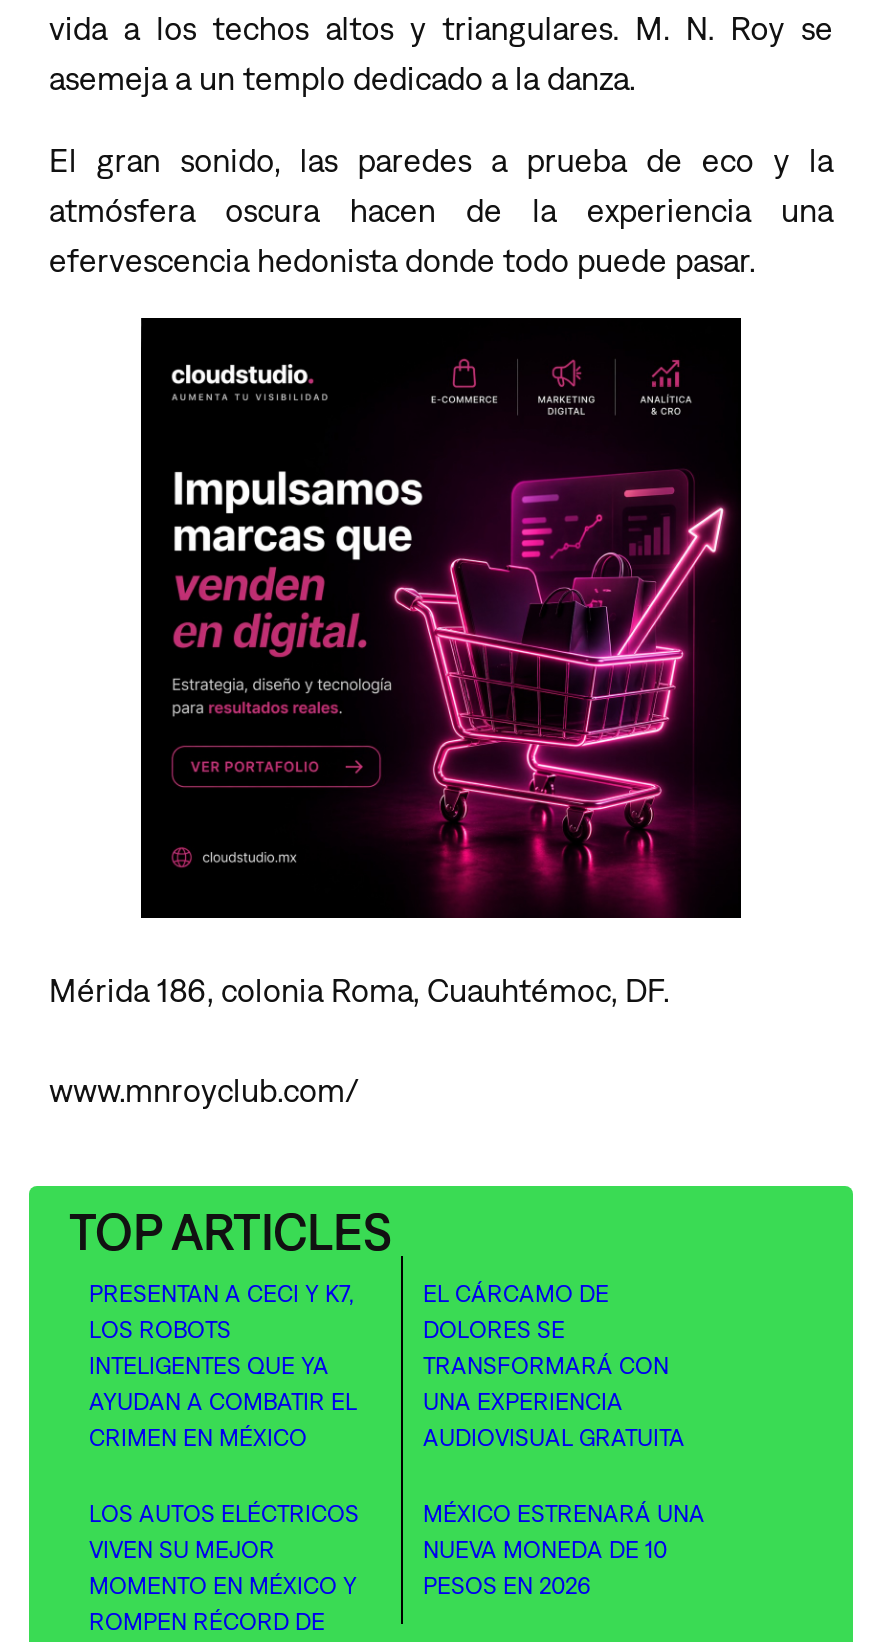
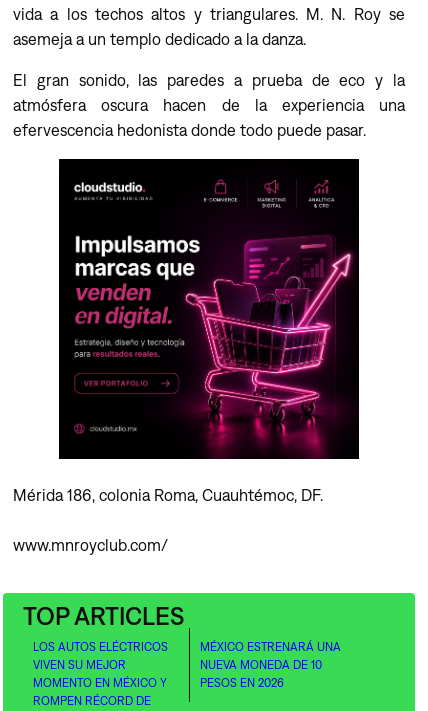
[89,1281,357,1453] PRESENTAN A CECI Y K7, | LOS ROBOTS | INTELIGENTES QUE YA | AYUDAN A COMBATIR EL | CRIMEN EN MÉXICO -> none
[423,1281,685,1453] EL CÁRCAMO DE | DOLORES SE | TRANSFORMARÁ CON | UNA EXPERIENCIA | AUDIOVISUAL GRATUITA -> none

